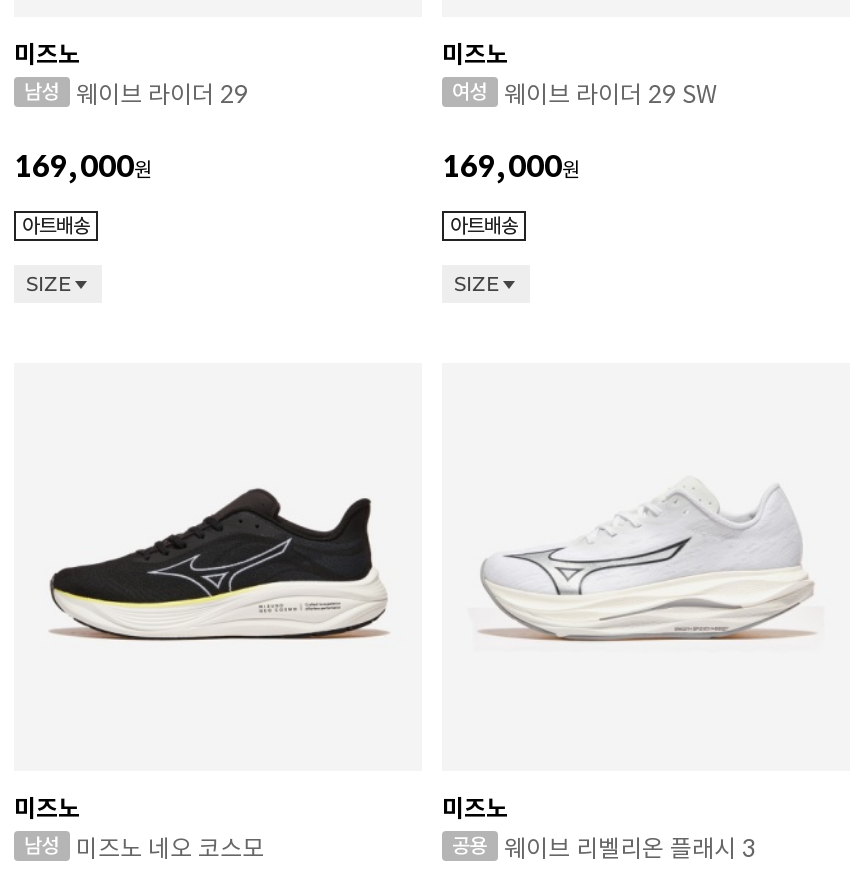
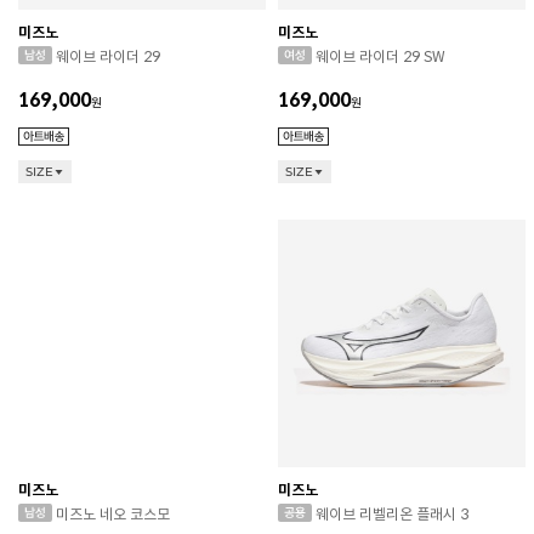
[48,485,390,643] [image] -> none

